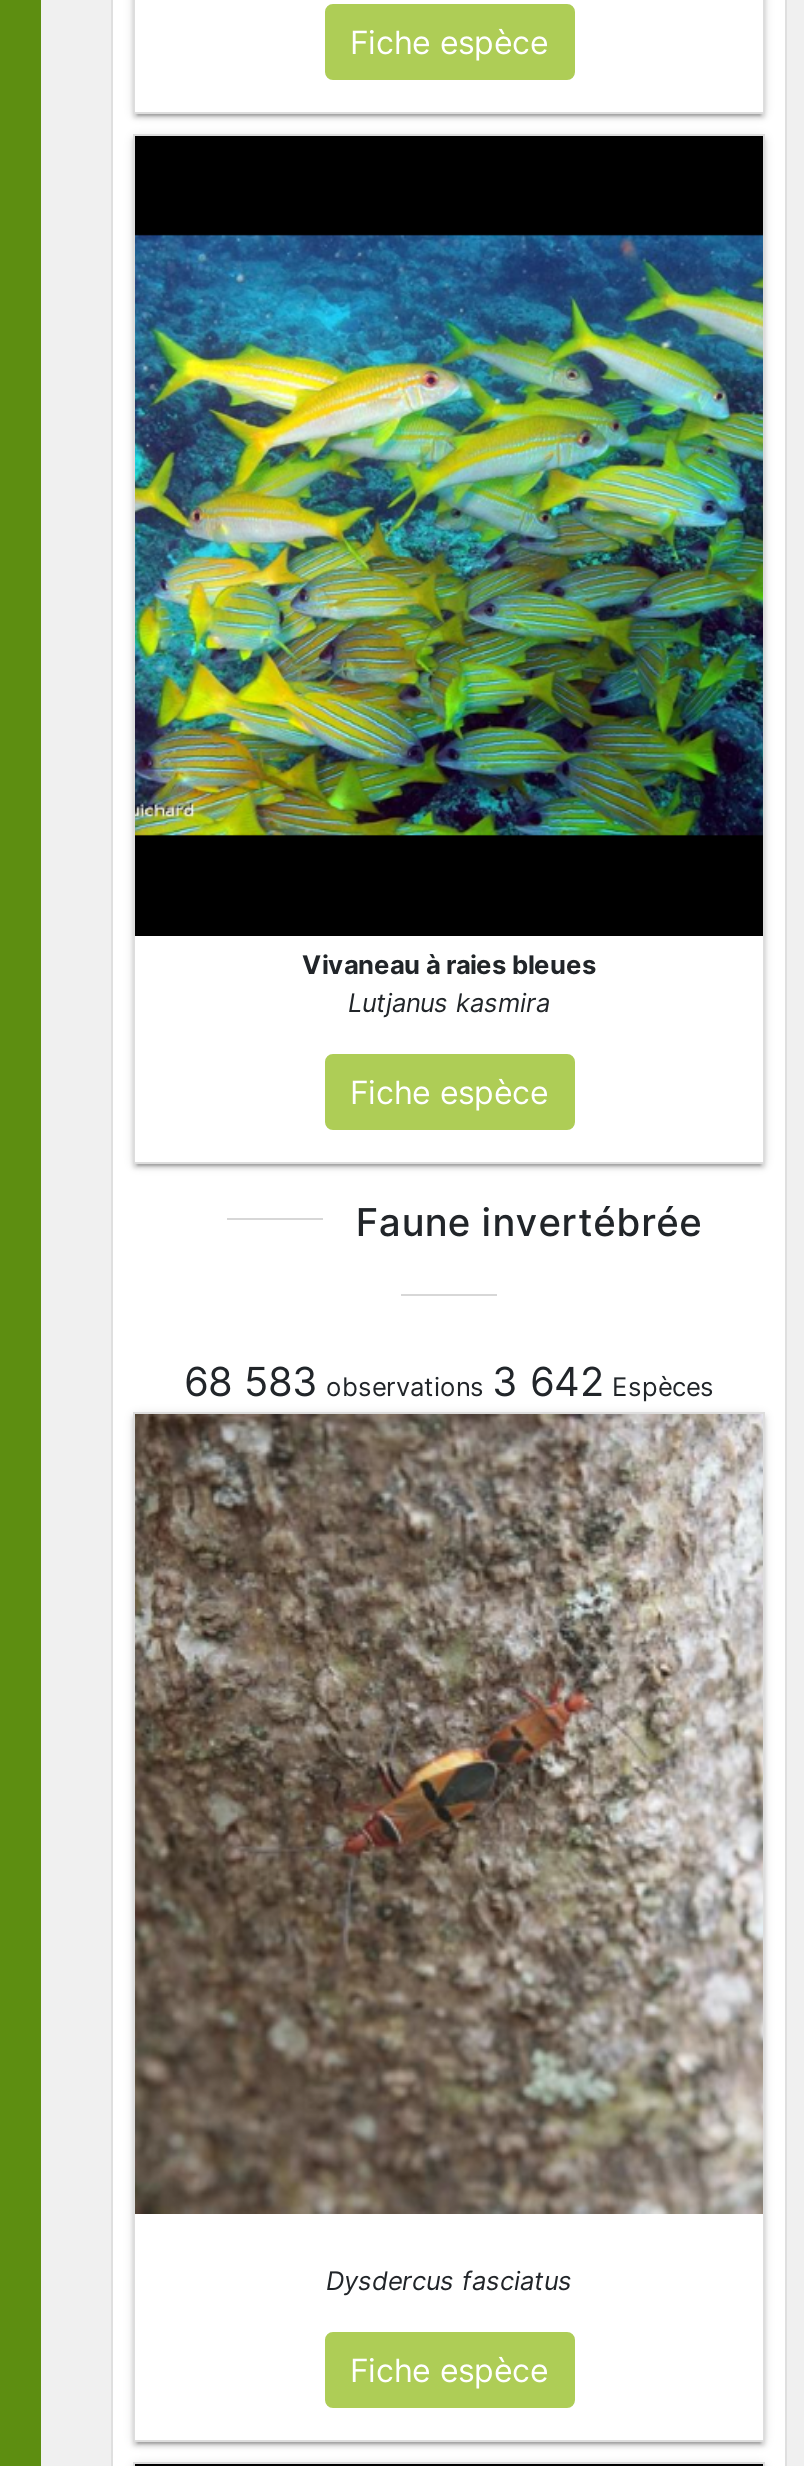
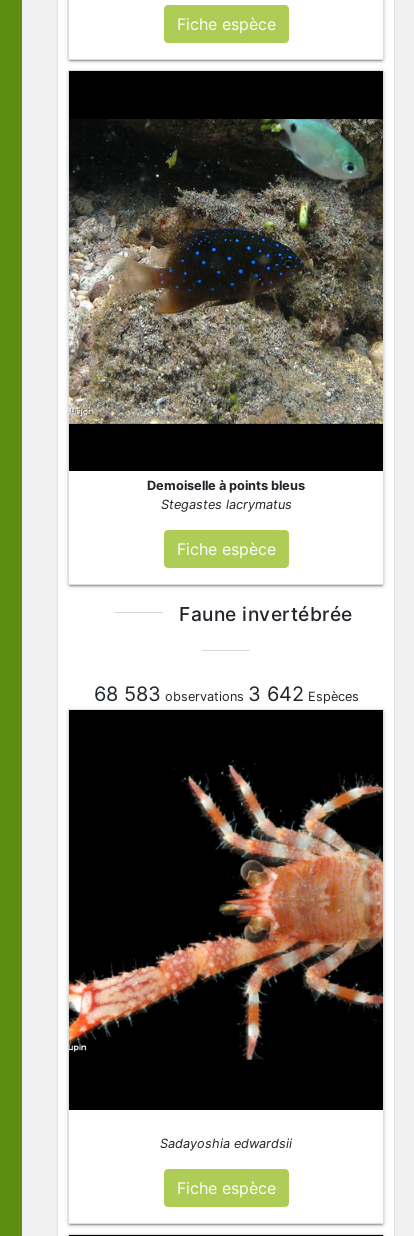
[133,232,765,842] [image] -> [68,118,384,425] [image]
[302,950,596,1018] Vivaneau à raies bleues | Lutjanus kasmira -> [147,478,305,512] Demoiselle à points bleus | Stegastes lacrymatus
[133,1412,763,2296] [image] | Dysdercus fasciatus -> [68,709,384,1151] [image] | Sadayoshia edwardsii

